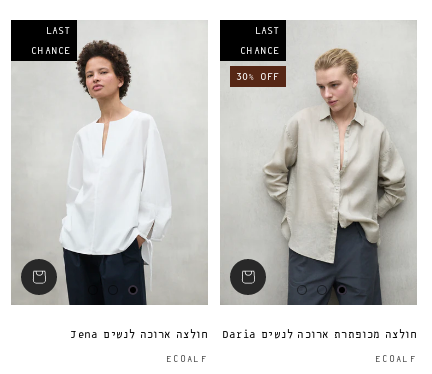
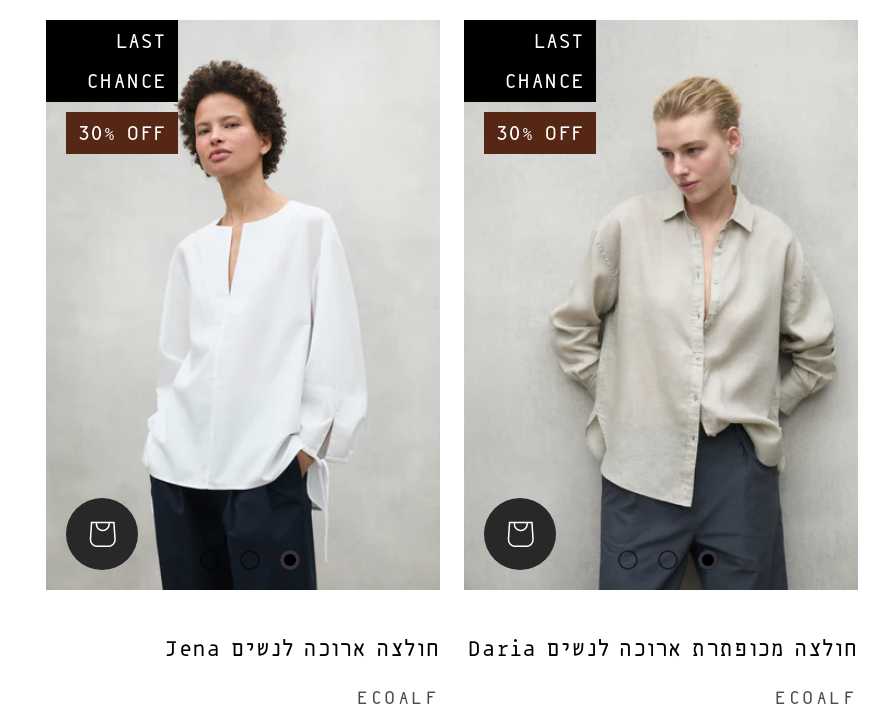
none -> [78,123,165,143] 30% OFF

